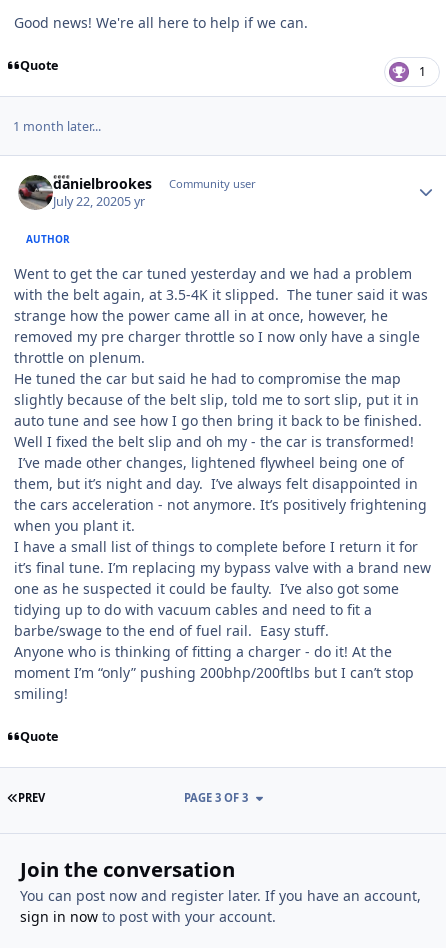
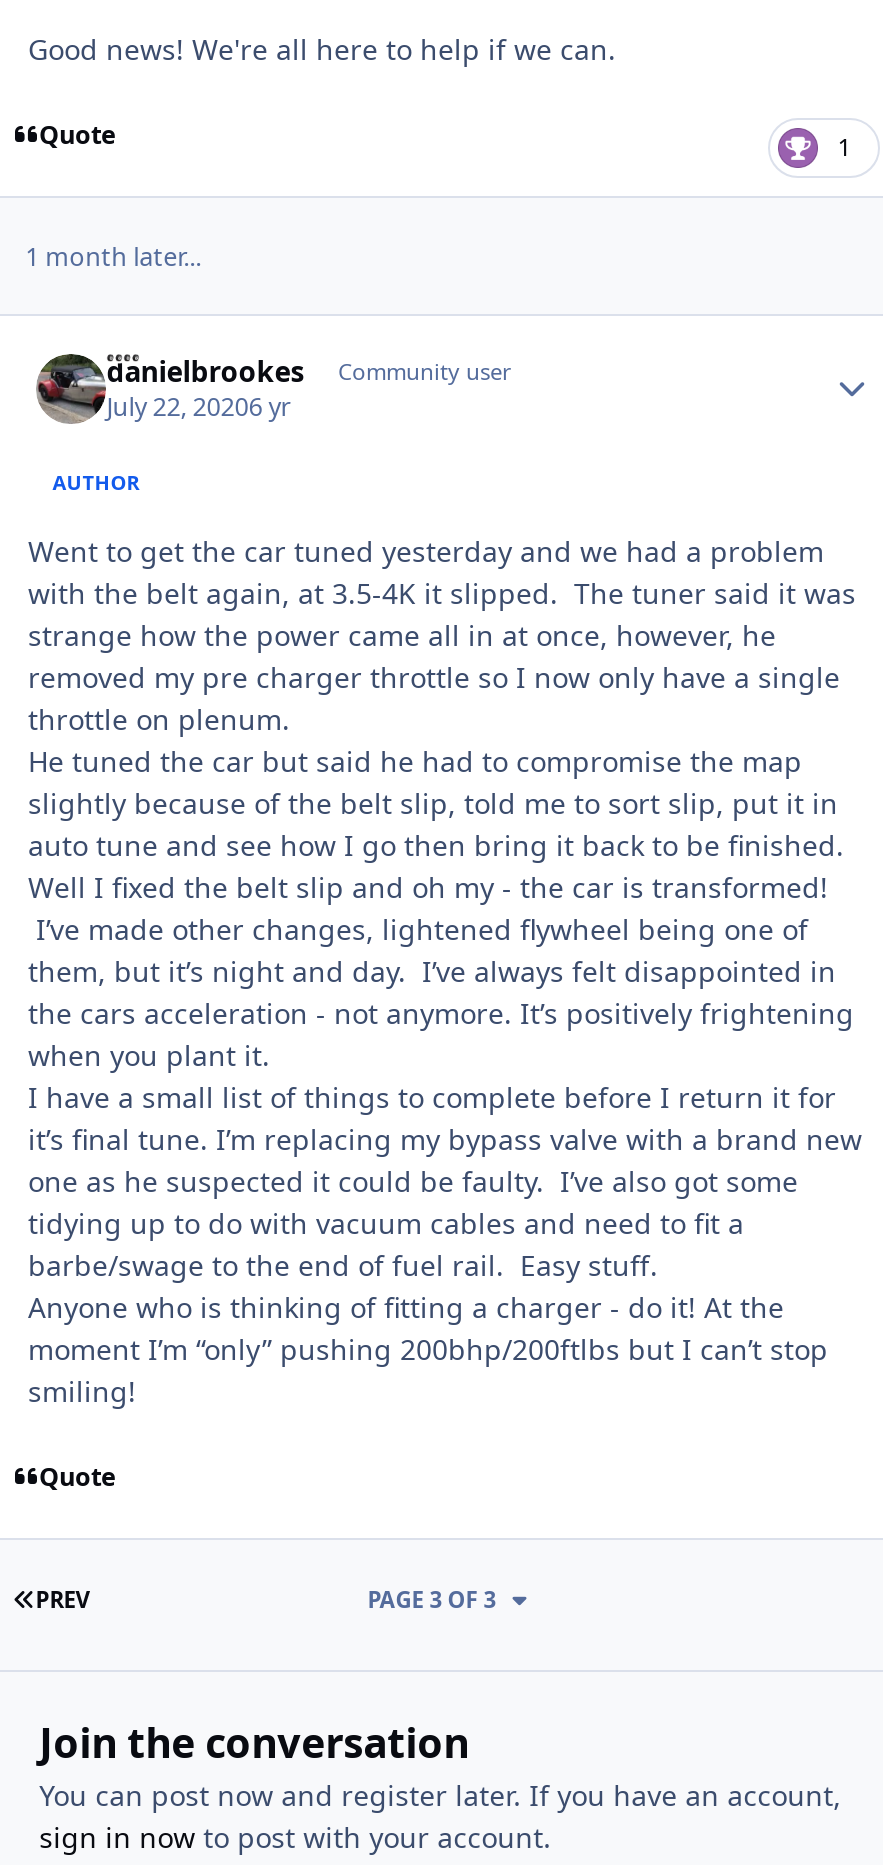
[53,193,145,210] July 22, 20205 yr -> [106,390,290,424] July 22, 20206 yr

